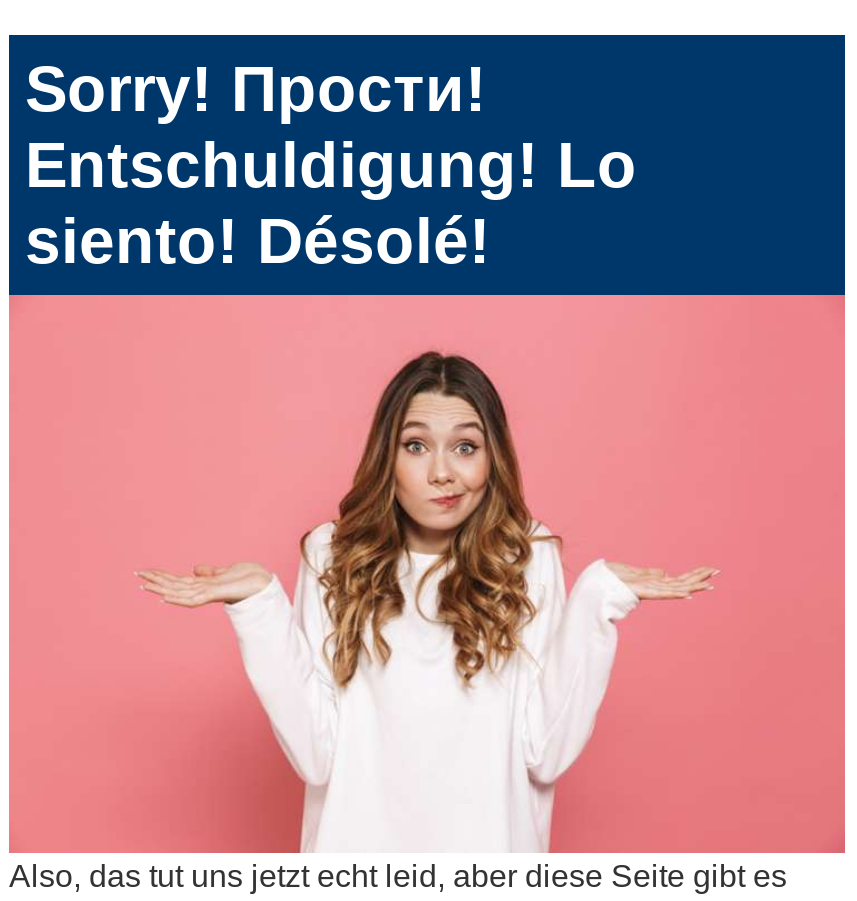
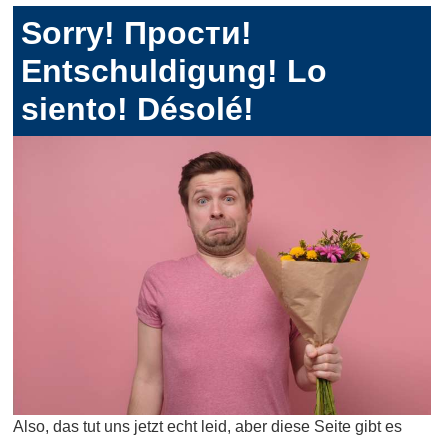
[9,299,843,853] [image] -> [13,139,429,415] [image]

